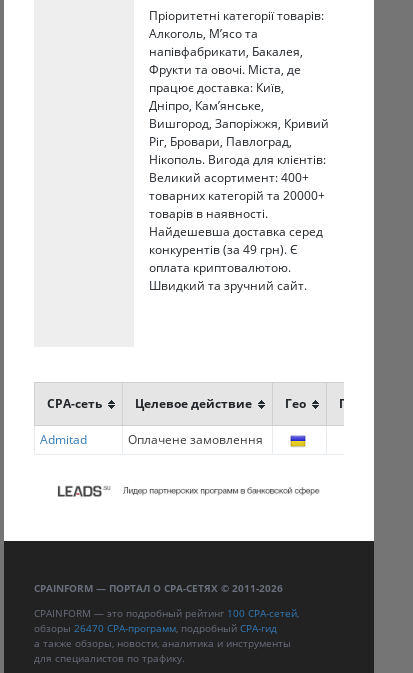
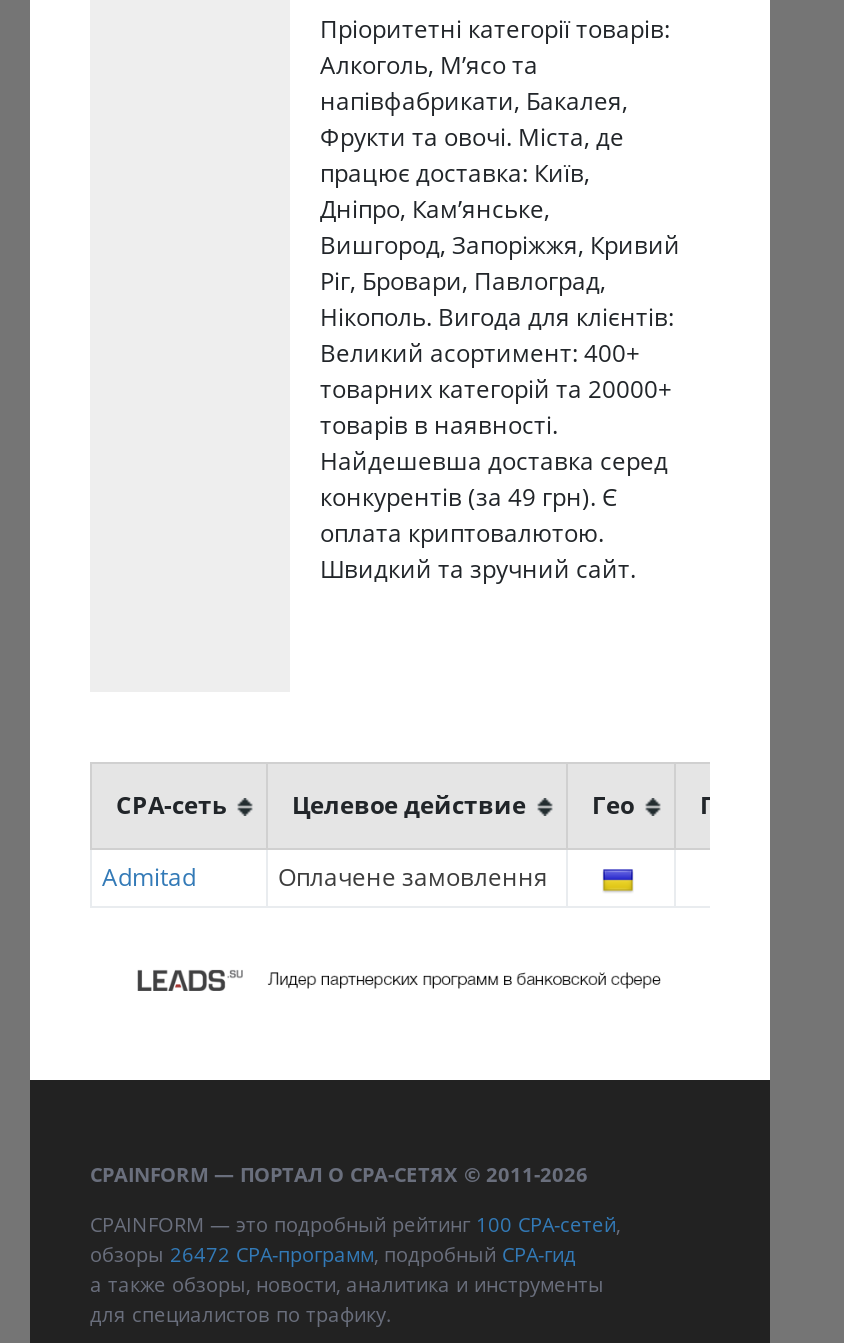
[34,621,277,635] обзоры 26470 CPA-программ, подробный CPA-гид -> [90,1239,576,1267] обзоры 26472 CPA-программ, подробный CPA-гид

